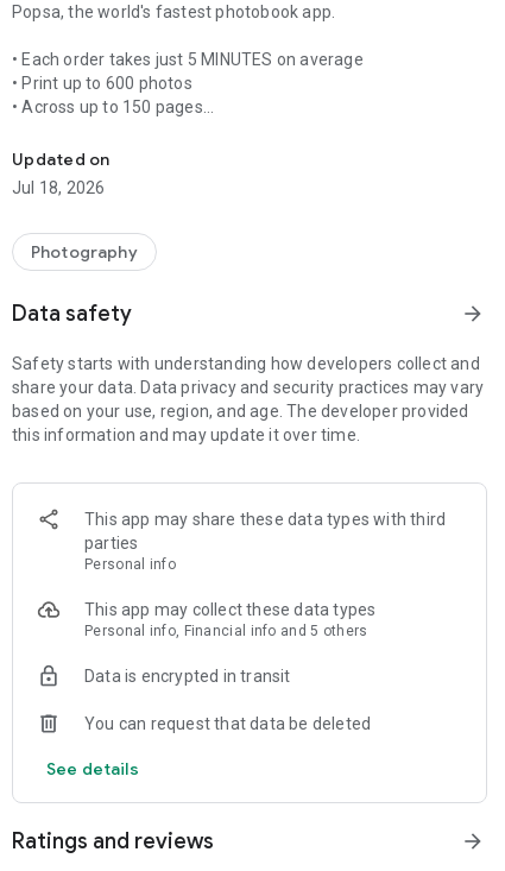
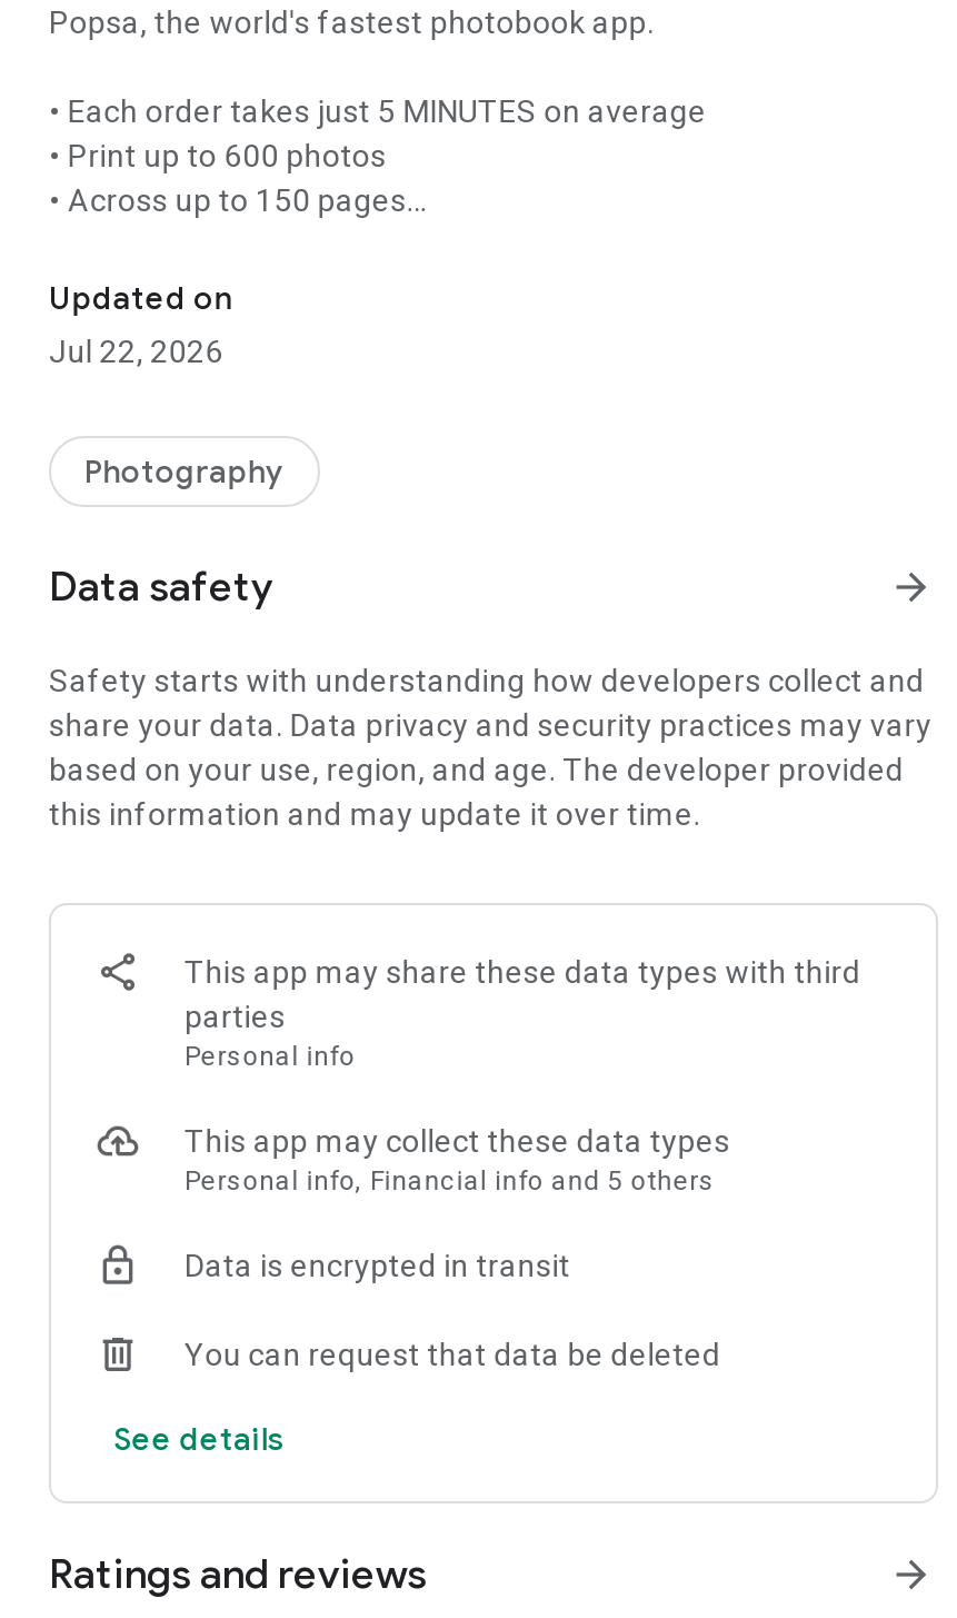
[12,178,105,197] Jul 18, 2026 -> [49,334,223,369] Jul 22, 2026

